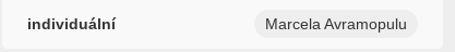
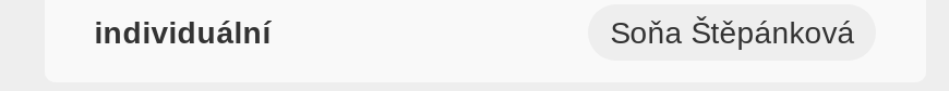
[265,15,407,32] Marcela Avramopulu -> [610,15,855,49] Soňa Štěpánková

